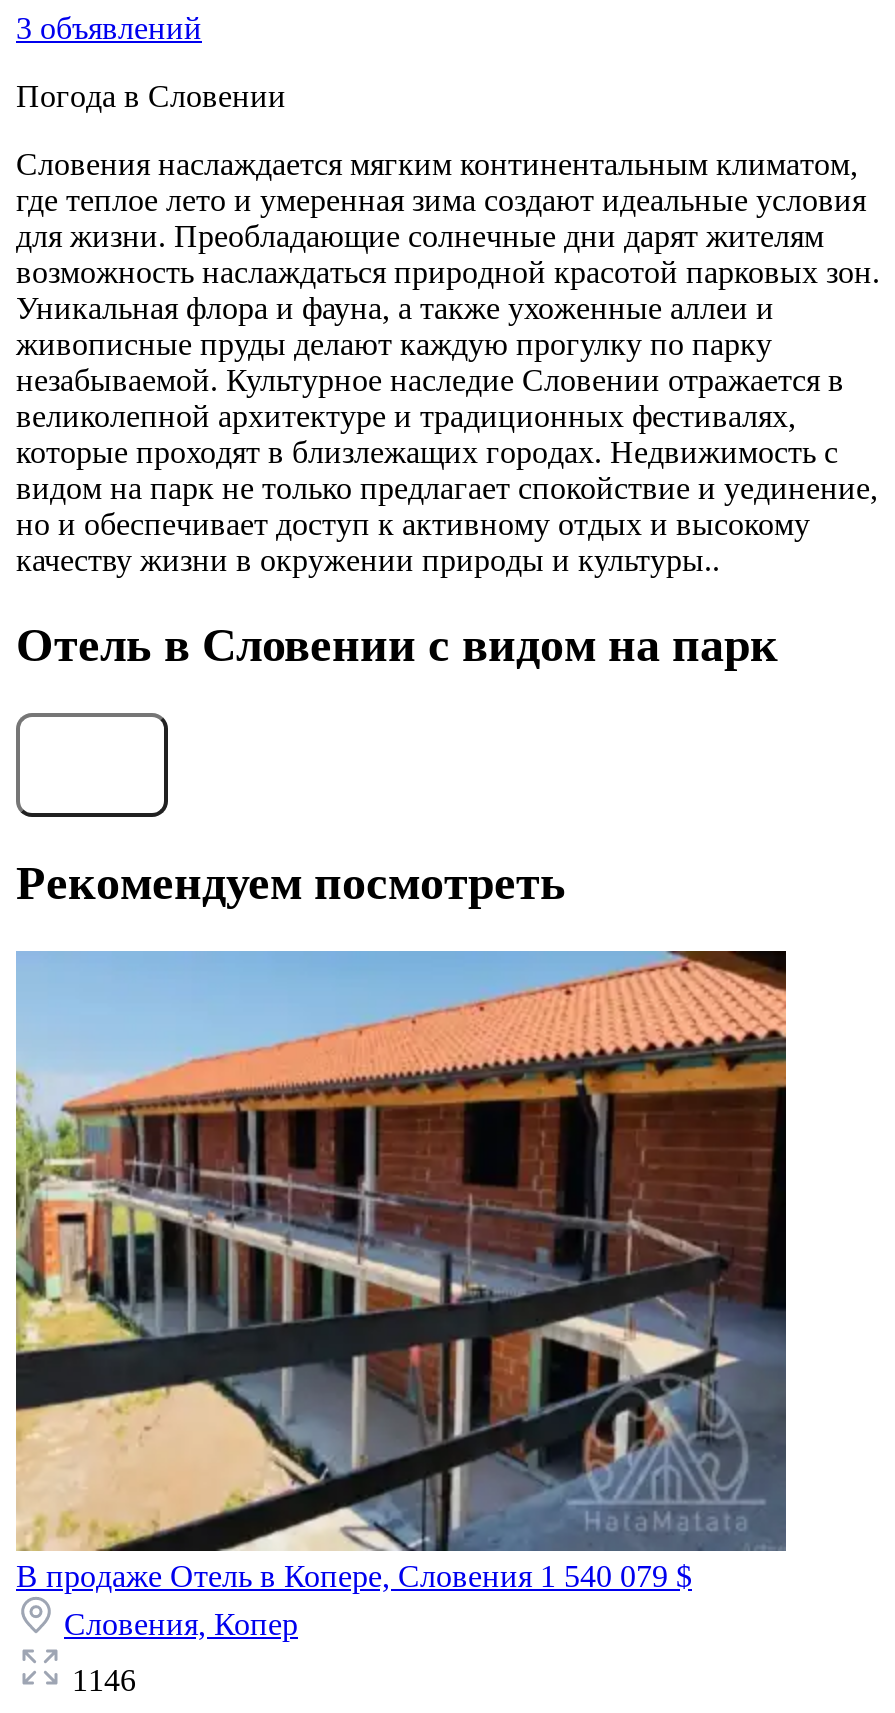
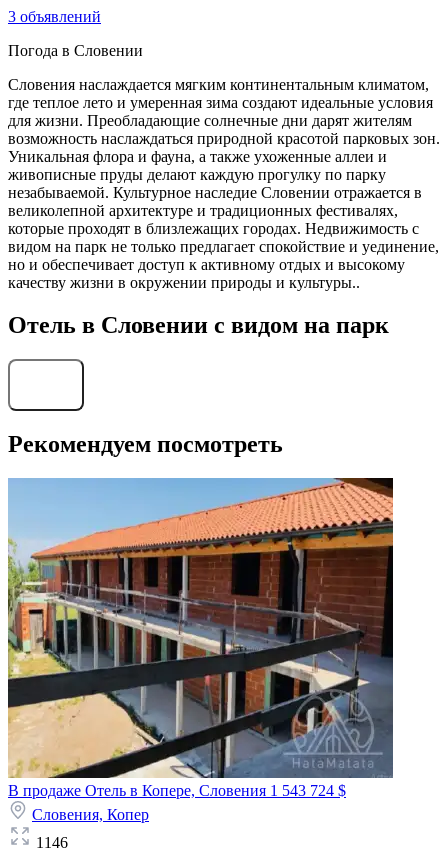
[16,1559,692,1593] В продаже Отель в Копере, Словения 1 540 079 $ -> [8,782,346,799] В продаже Отель в Копере, Словения 1 543 724 $

